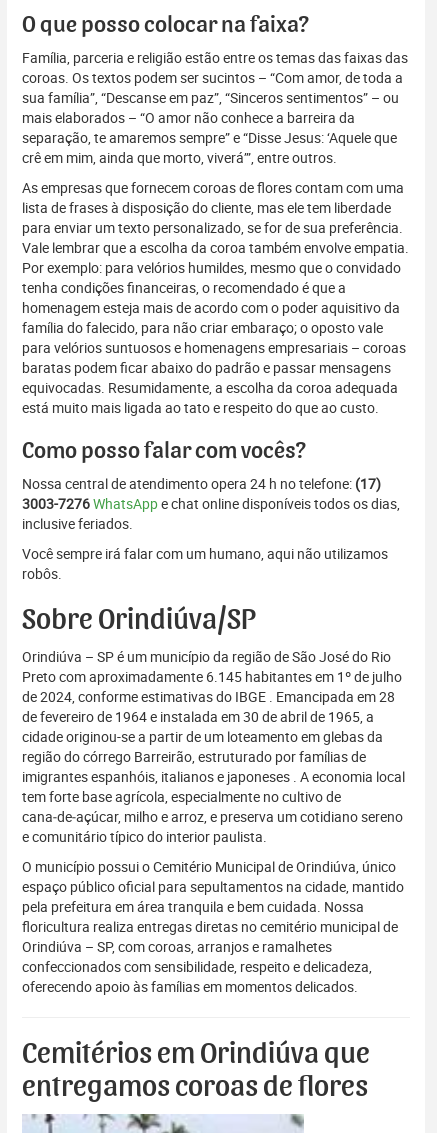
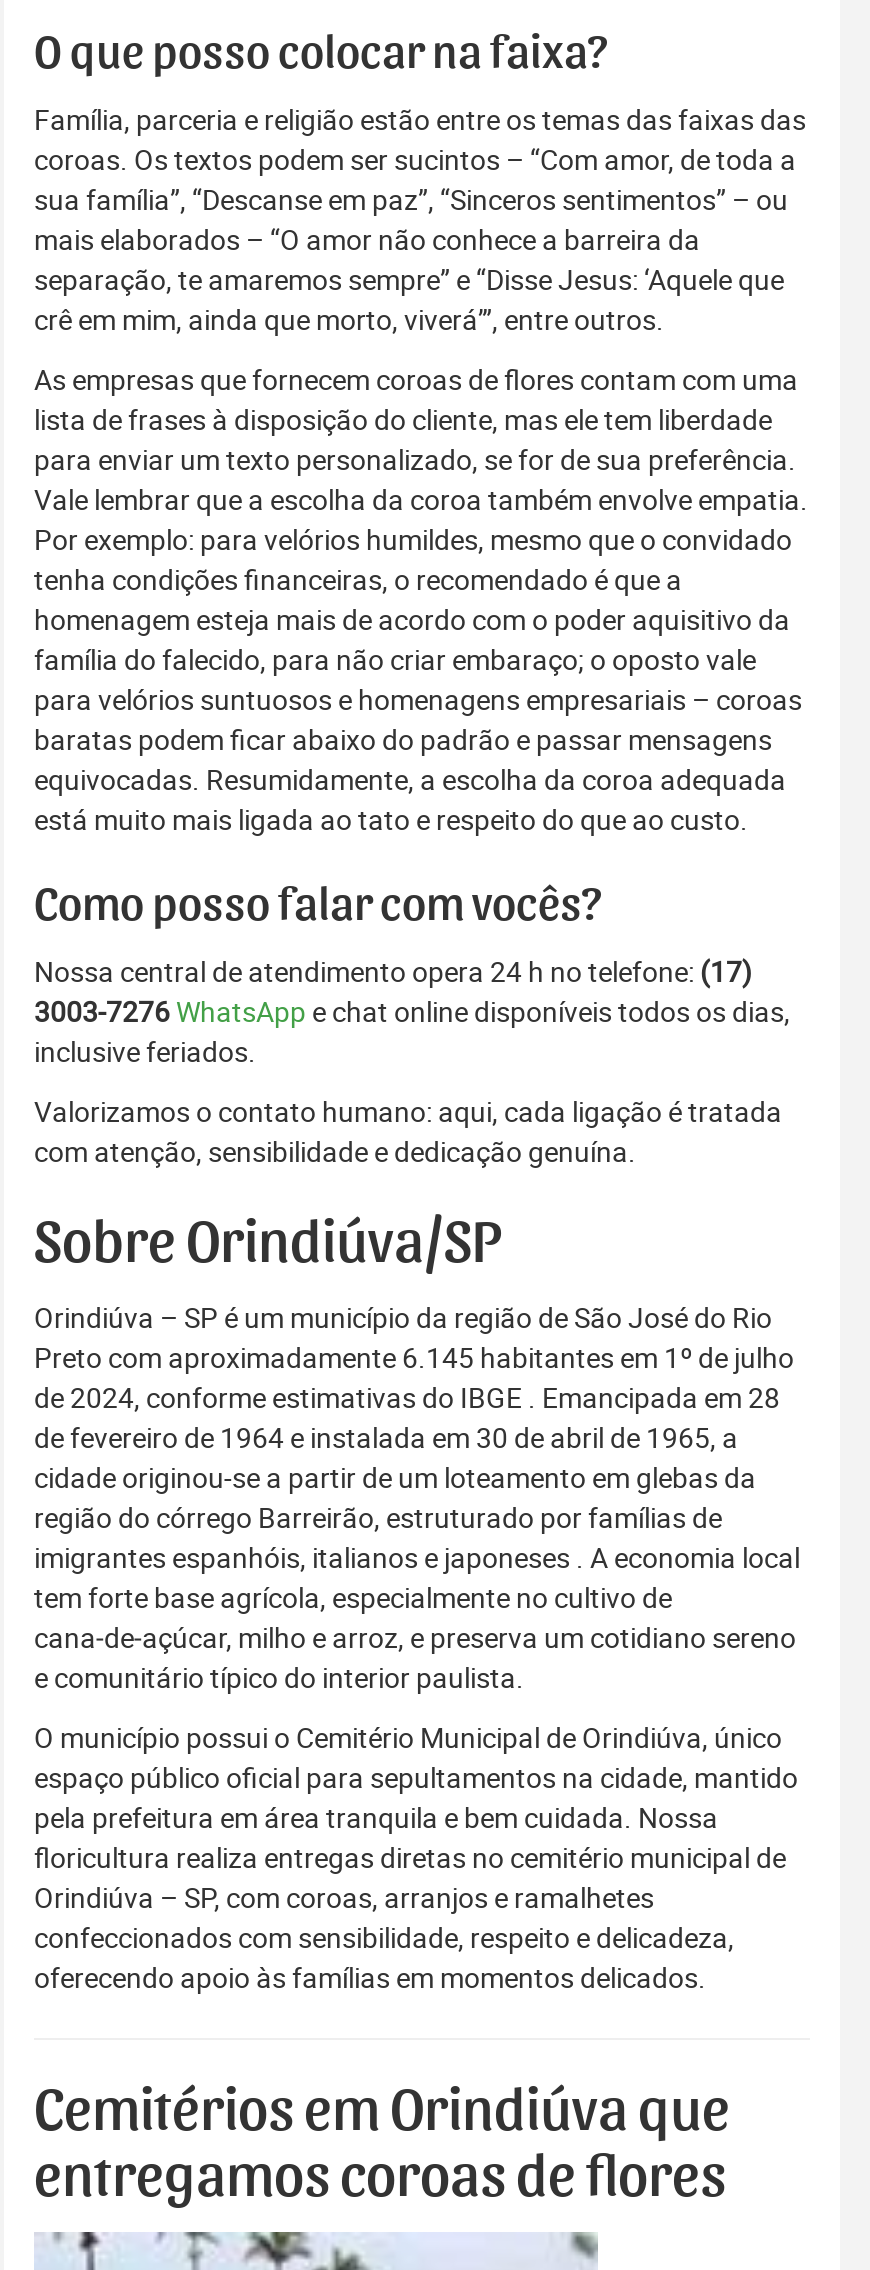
[22,544,388,583] Você sempre irá falar com um humano, aqui não utilizamos | robôs. -> [34,1092,782,1170] Valorizamos o contato humano: aqui, cada ligação é tratada | com atenção, sensibilidade e dedicação genuína.

